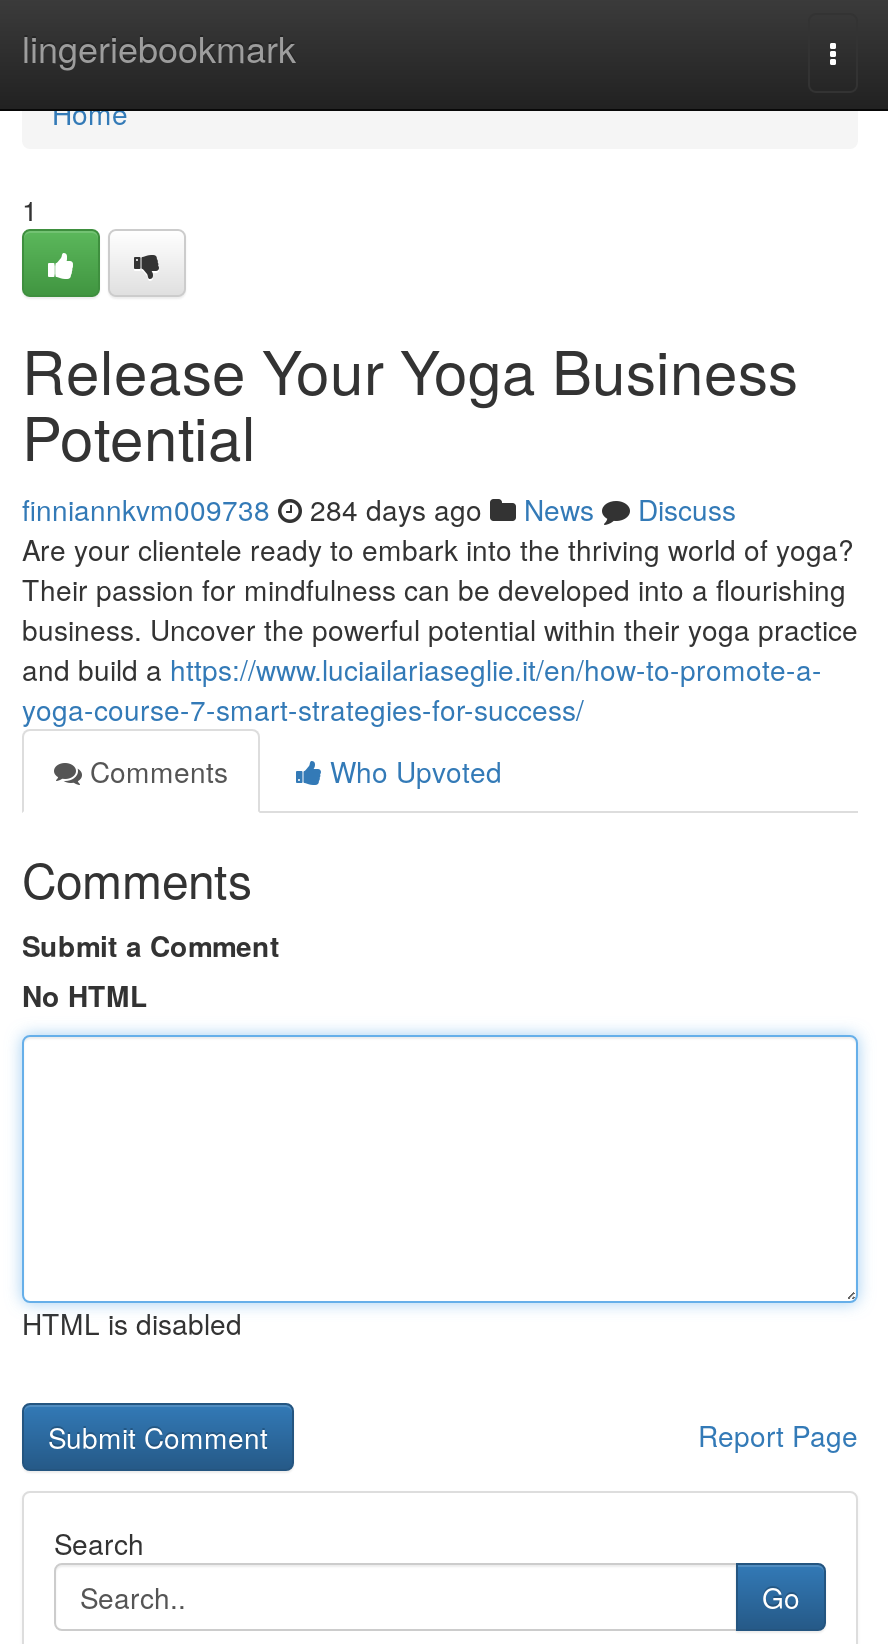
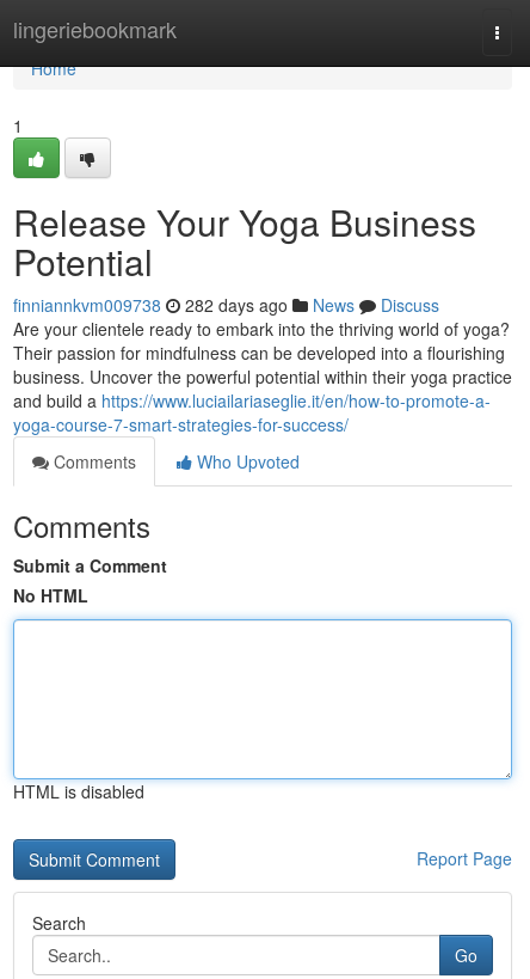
[22,489,736,529] finniannkvm009738 284 days ago News Discuss -> [13,293,439,317] finniannkvm009738 282 days ago News Discuss

